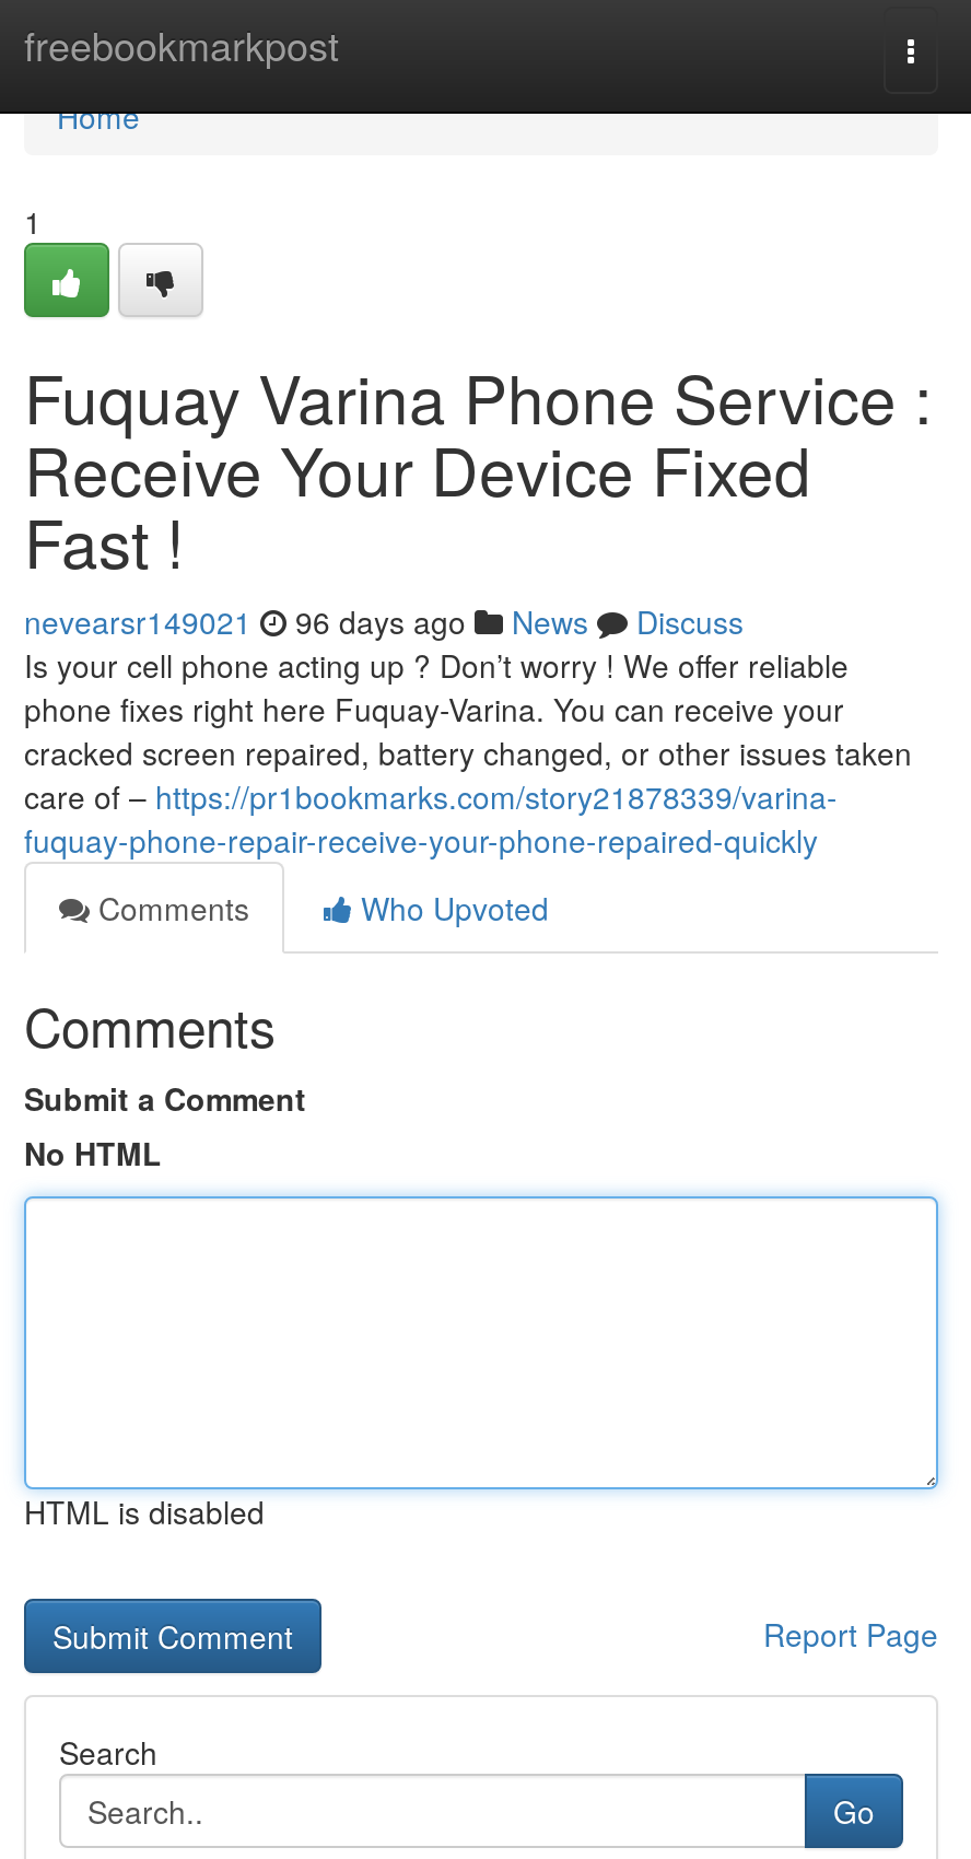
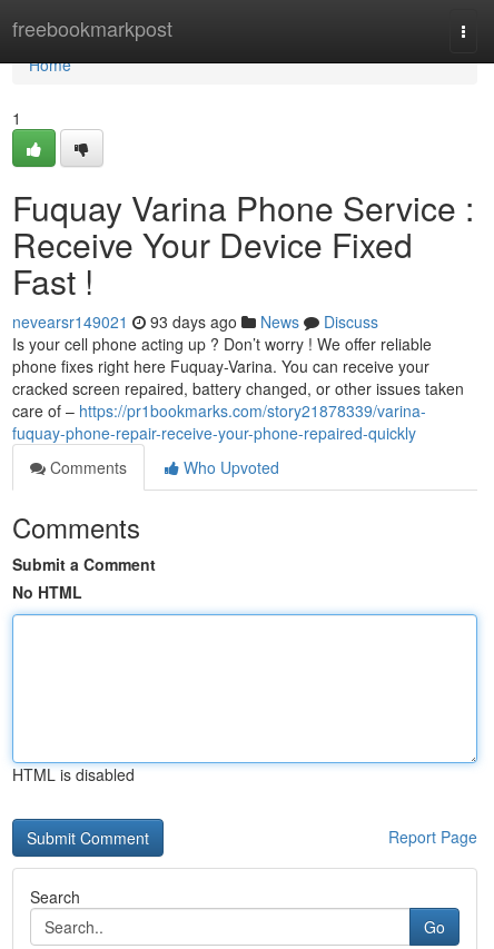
[24,599,744,643] nevearsr149021 96 days ago News Discuss -> [12,310,378,333] nevearsr149021 93 days ago News Discuss

